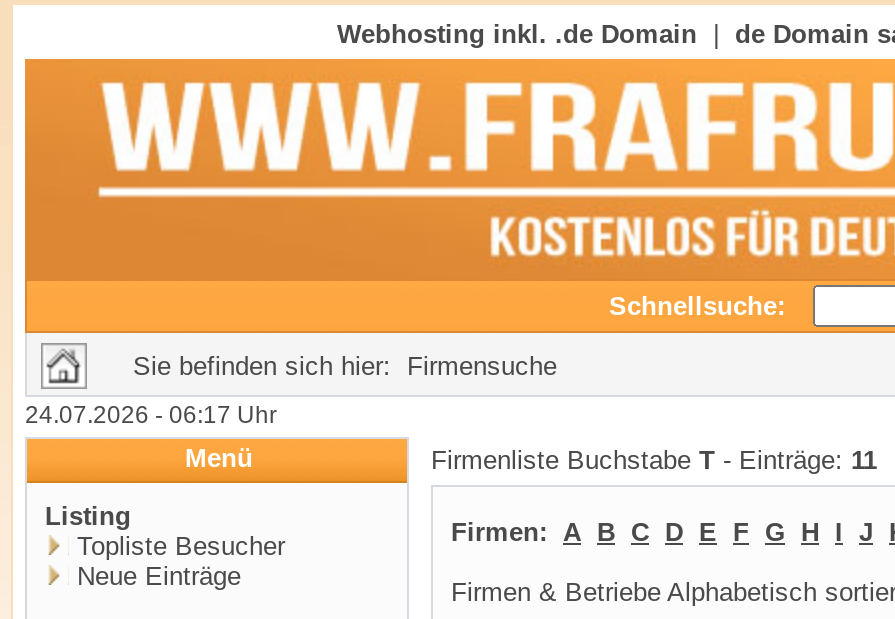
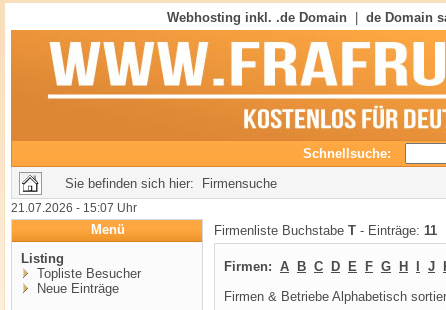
[25,401,277,429] 24.07.2026 - 06:17 Uhr -> [11,201,137,215] 21.07.2026 - 15:07 Uhr

